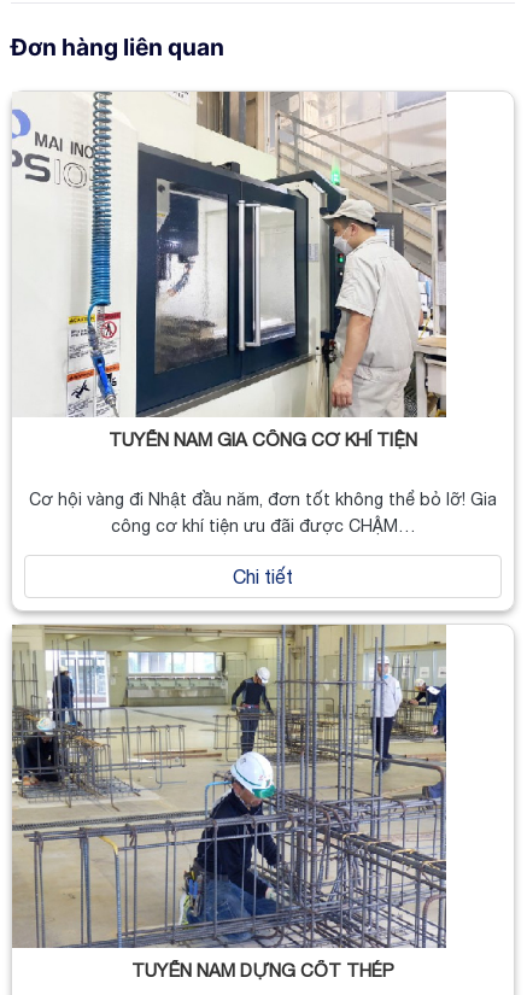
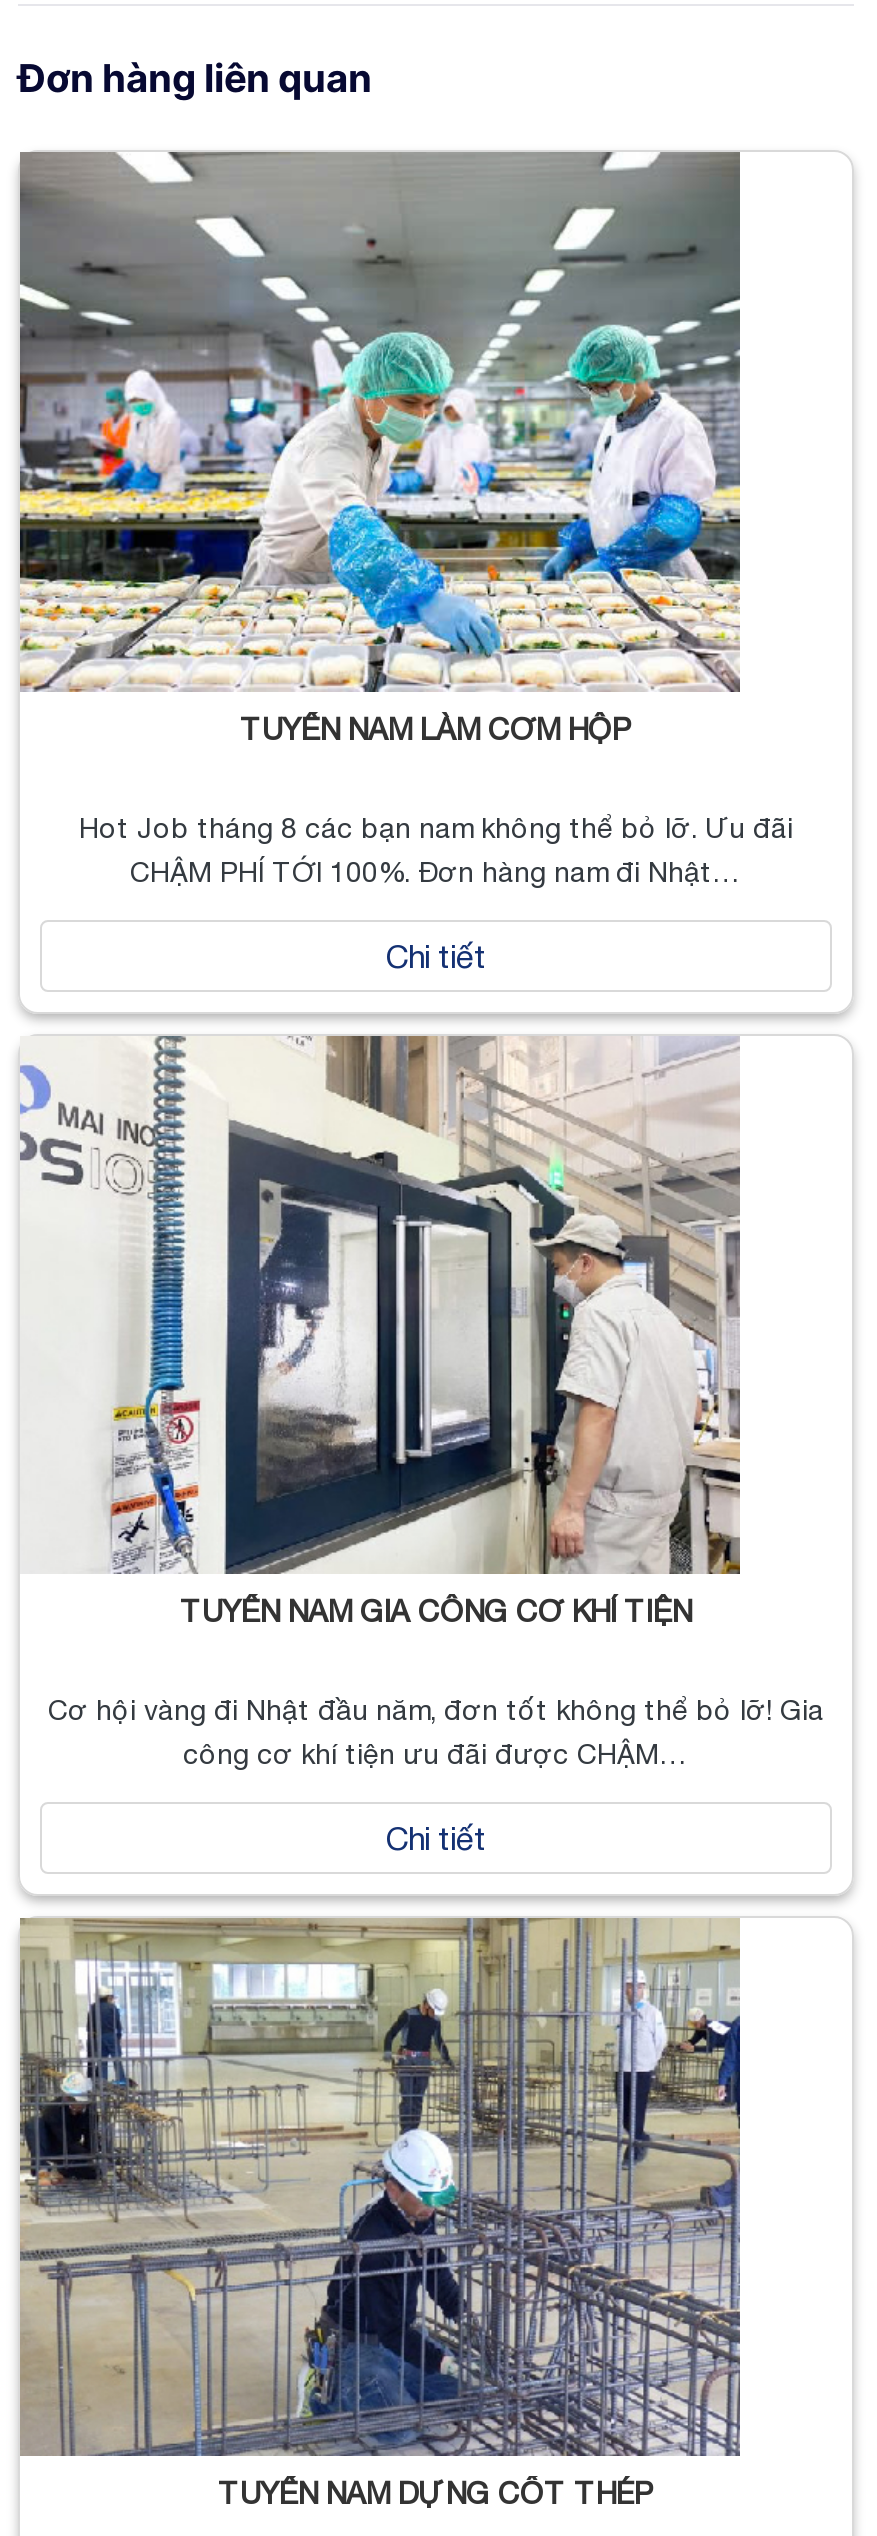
none -> [18,150,793,973] [image] | TUYỂN NAM LÀM CƠM HỘP | Hot Job tháng 8 các bạn nam không thể bỏ lỡ. Ưu đãi | CHẬM PHÍ TỚI 100%. Đơn hàng nam đi Nhật… | Chi tiết

